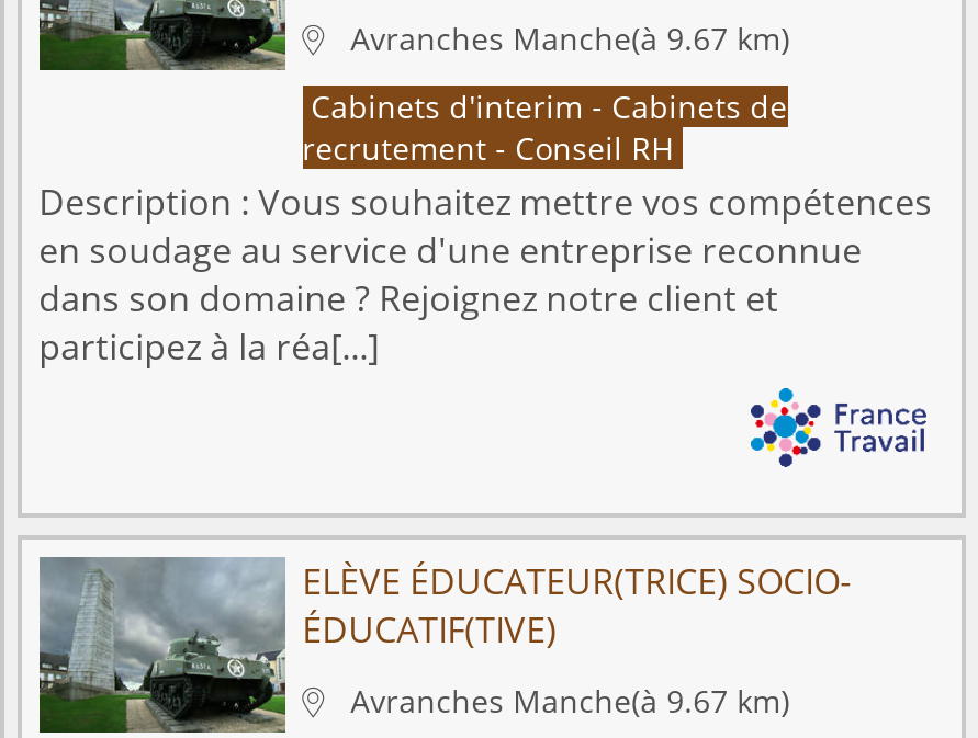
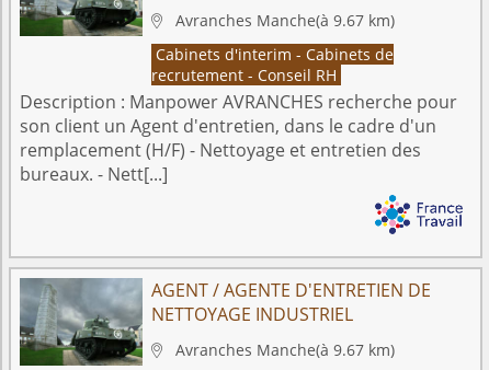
[39,179,932,372] Description : Vous souhaitez mettre vos compétences | en soudage au service d'une entreprise reconnue | dans son domaine ? Rejoignez notre client et | participez à la réa[...] -> [19,89,457,186] Description : Manpower AVRANCHES recherche pour | son client un Agent d'entretien, dans le cadre d'un | remplacement (H/F) - Nettoyage et entretien des | bureaux. - Nett[...]
[302,557,851,653] ELÈVE ÉDUCATEUR(TRICE) SOCIO- | ÉDUCATIF(TIVE) -> [151,278,430,326] AGENT / AGENTE D'ENTRETIEN DE | NETTOYAGE INDUSTRIEL

